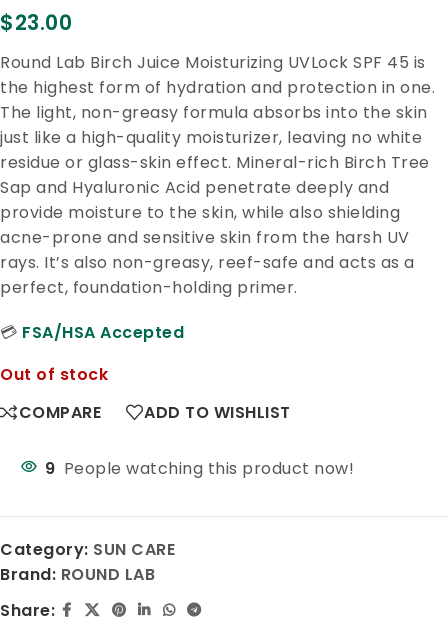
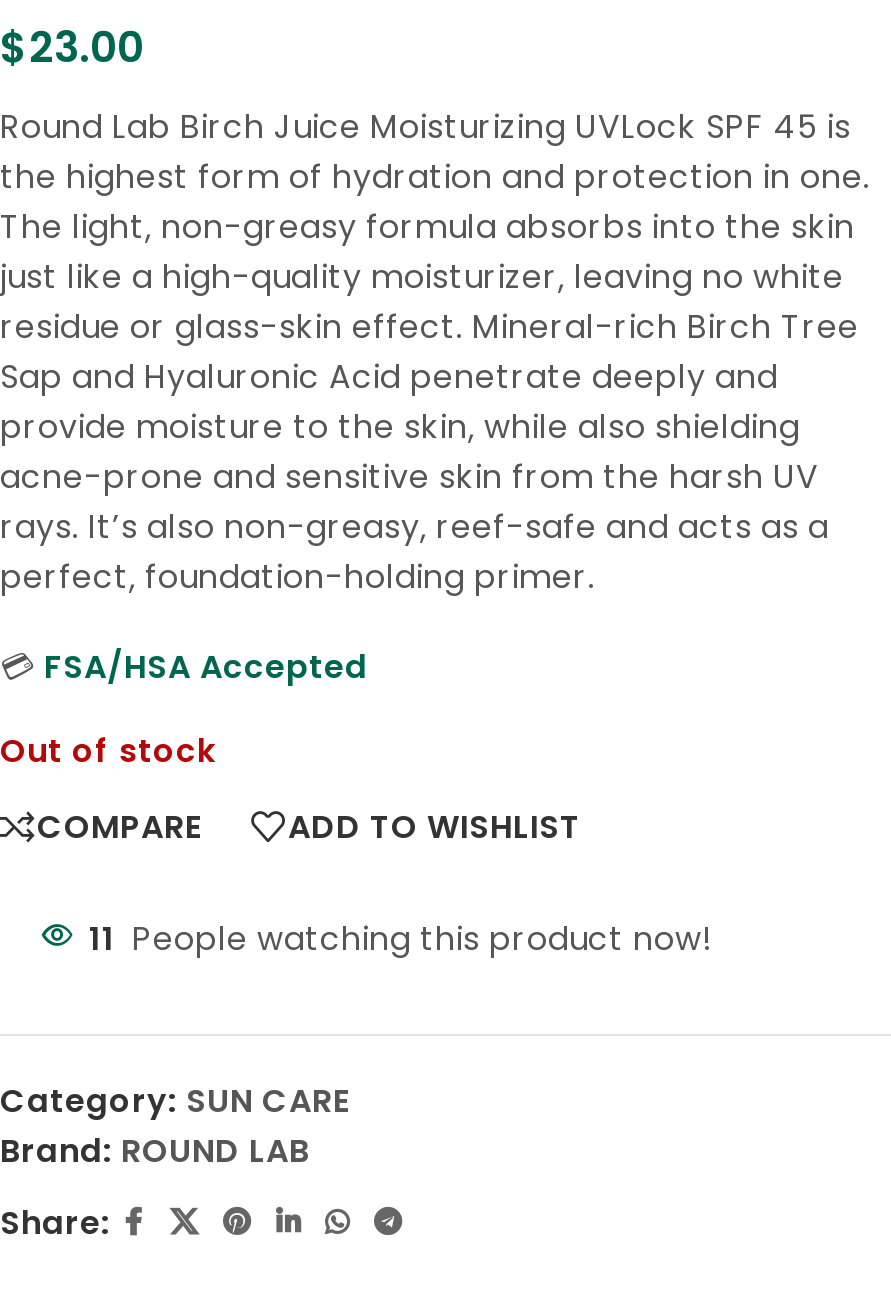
[44,457,354,480] 9 People watching this product now! -> [89,917,713,963] 11 People watching this product now!

